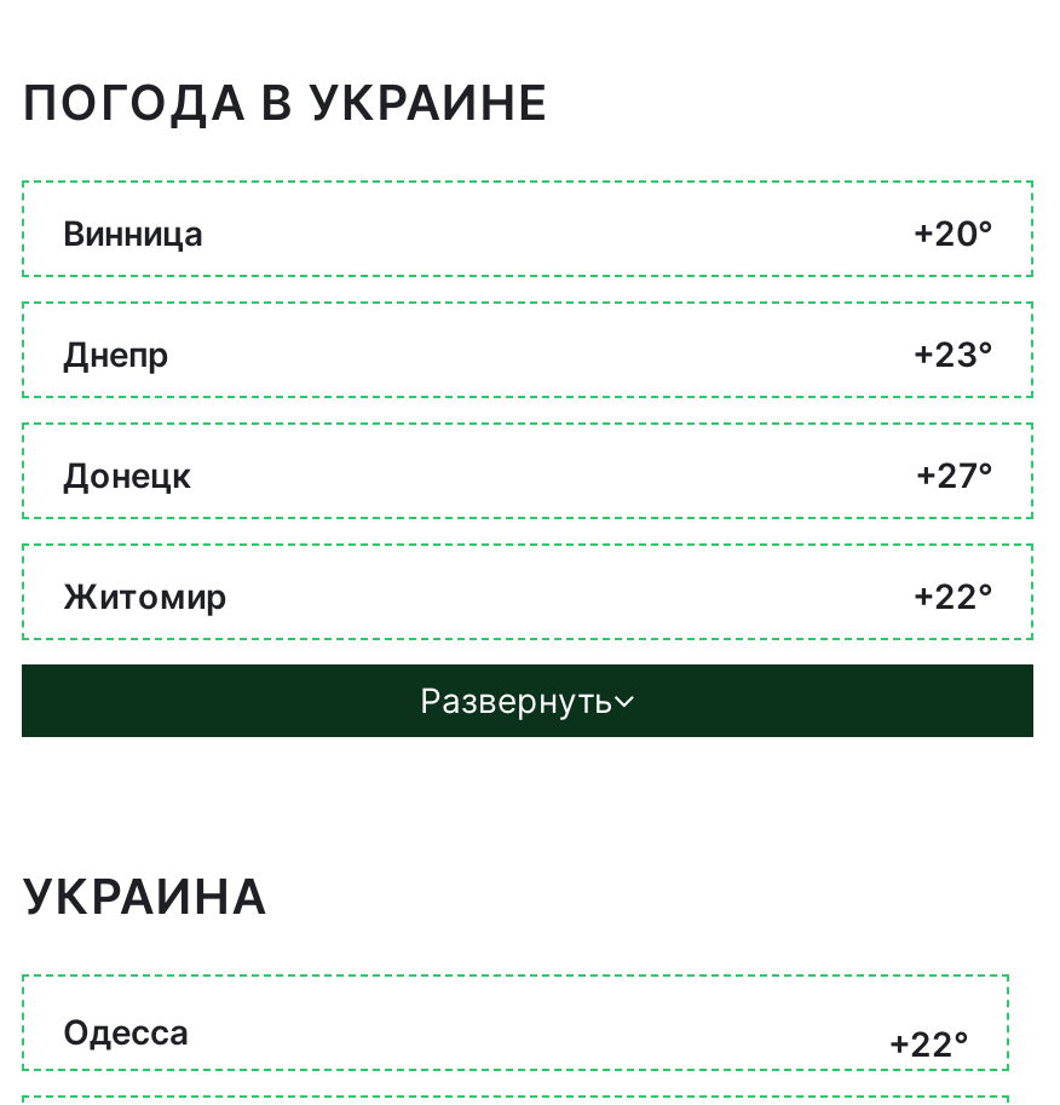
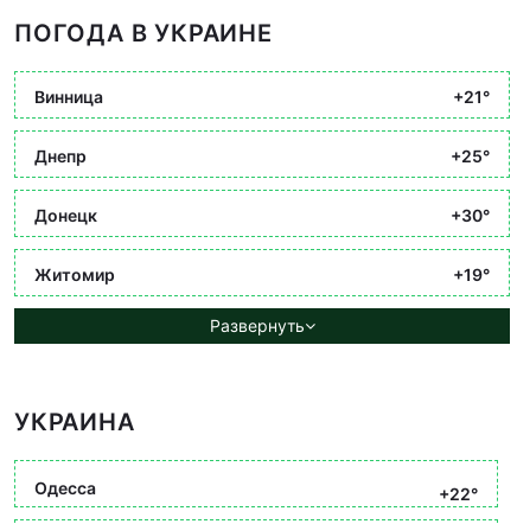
[912,211,992,252] +20° -> [453,86,490,106] +21°
[912,332,992,373] +23° -> [451,145,490,165] +25°
[915,453,992,494] +27° -> [451,205,490,225] +30°
[912,574,992,615] +22° -> [453,264,490,284] +19°

